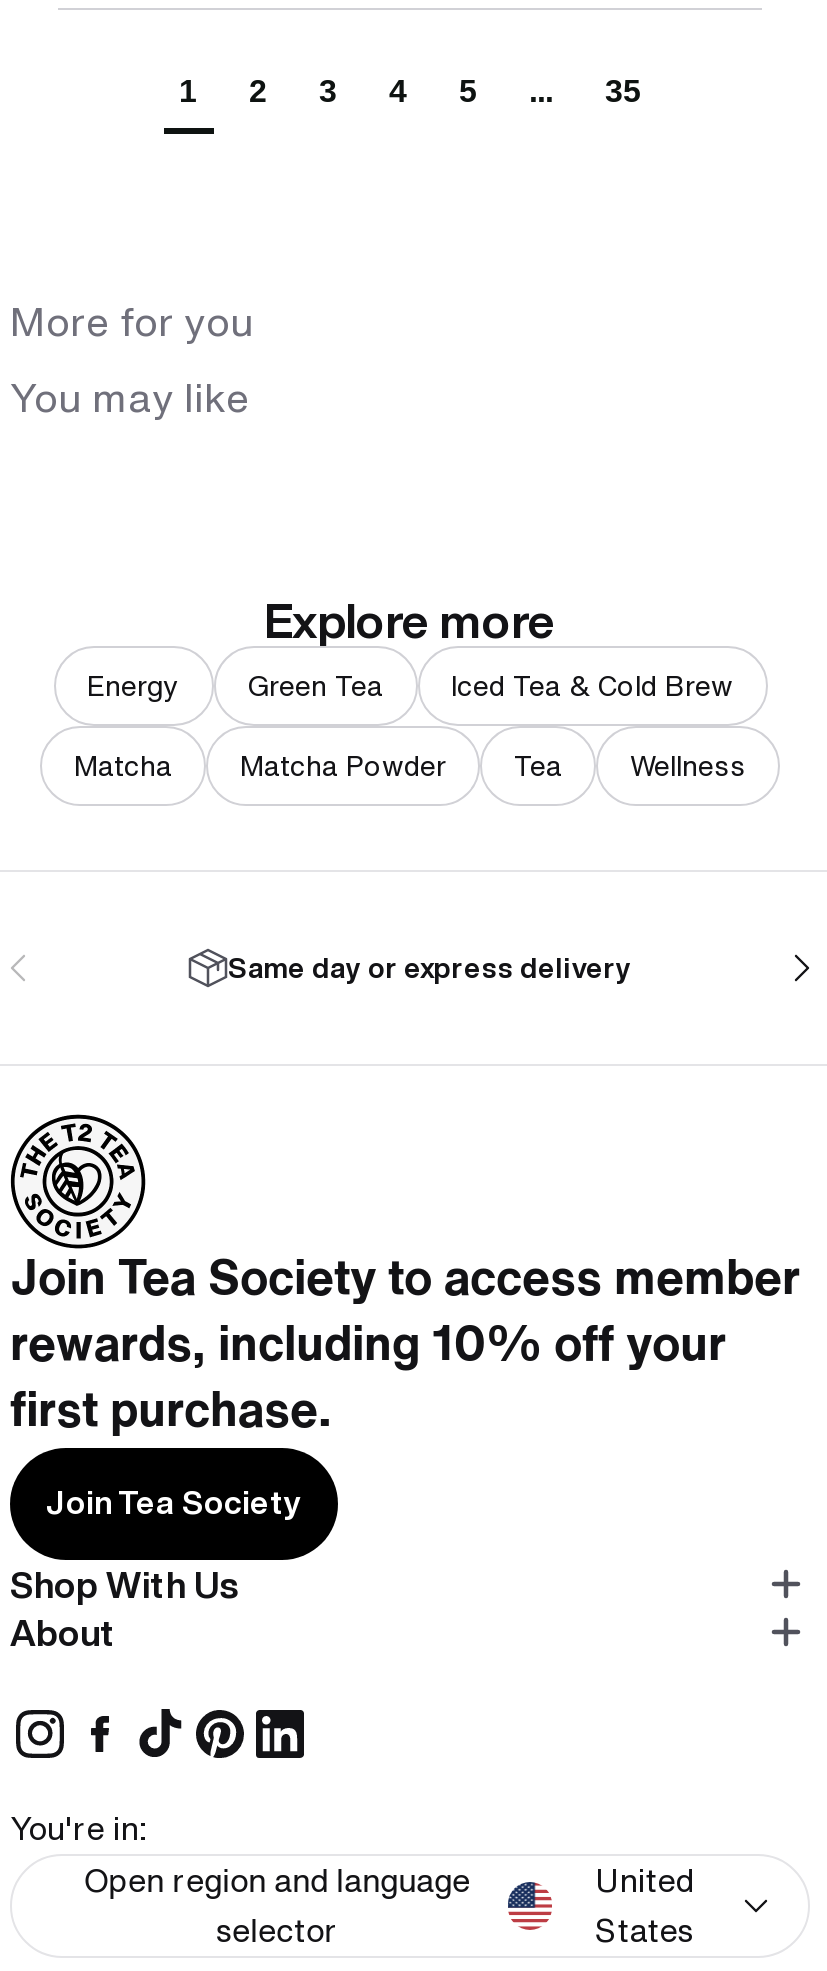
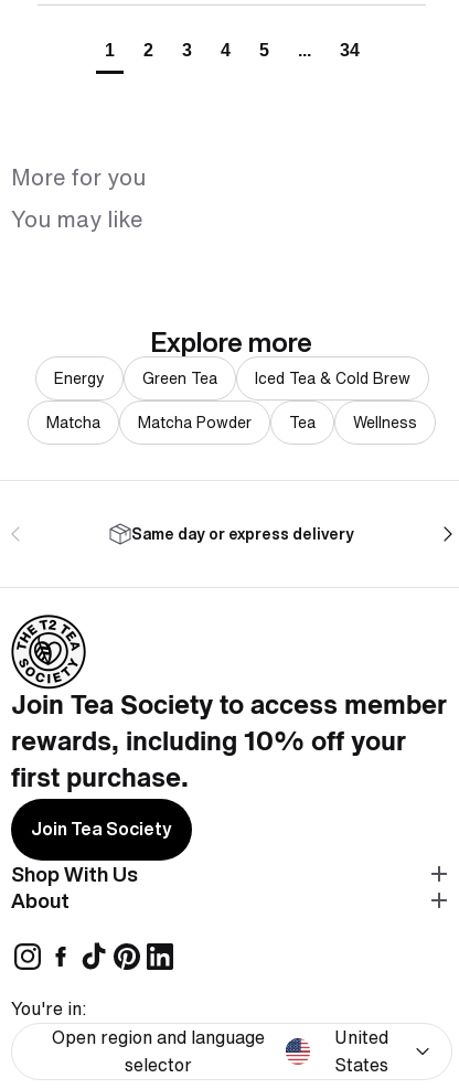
[605,74,641,108] 35 -> [339,41,359,59] 34

